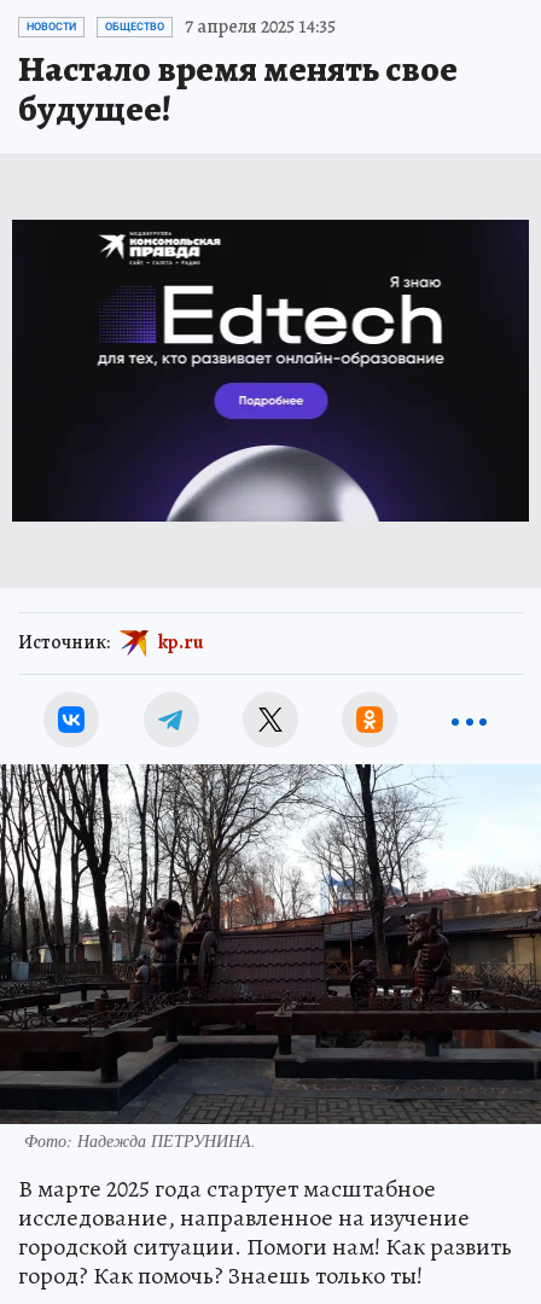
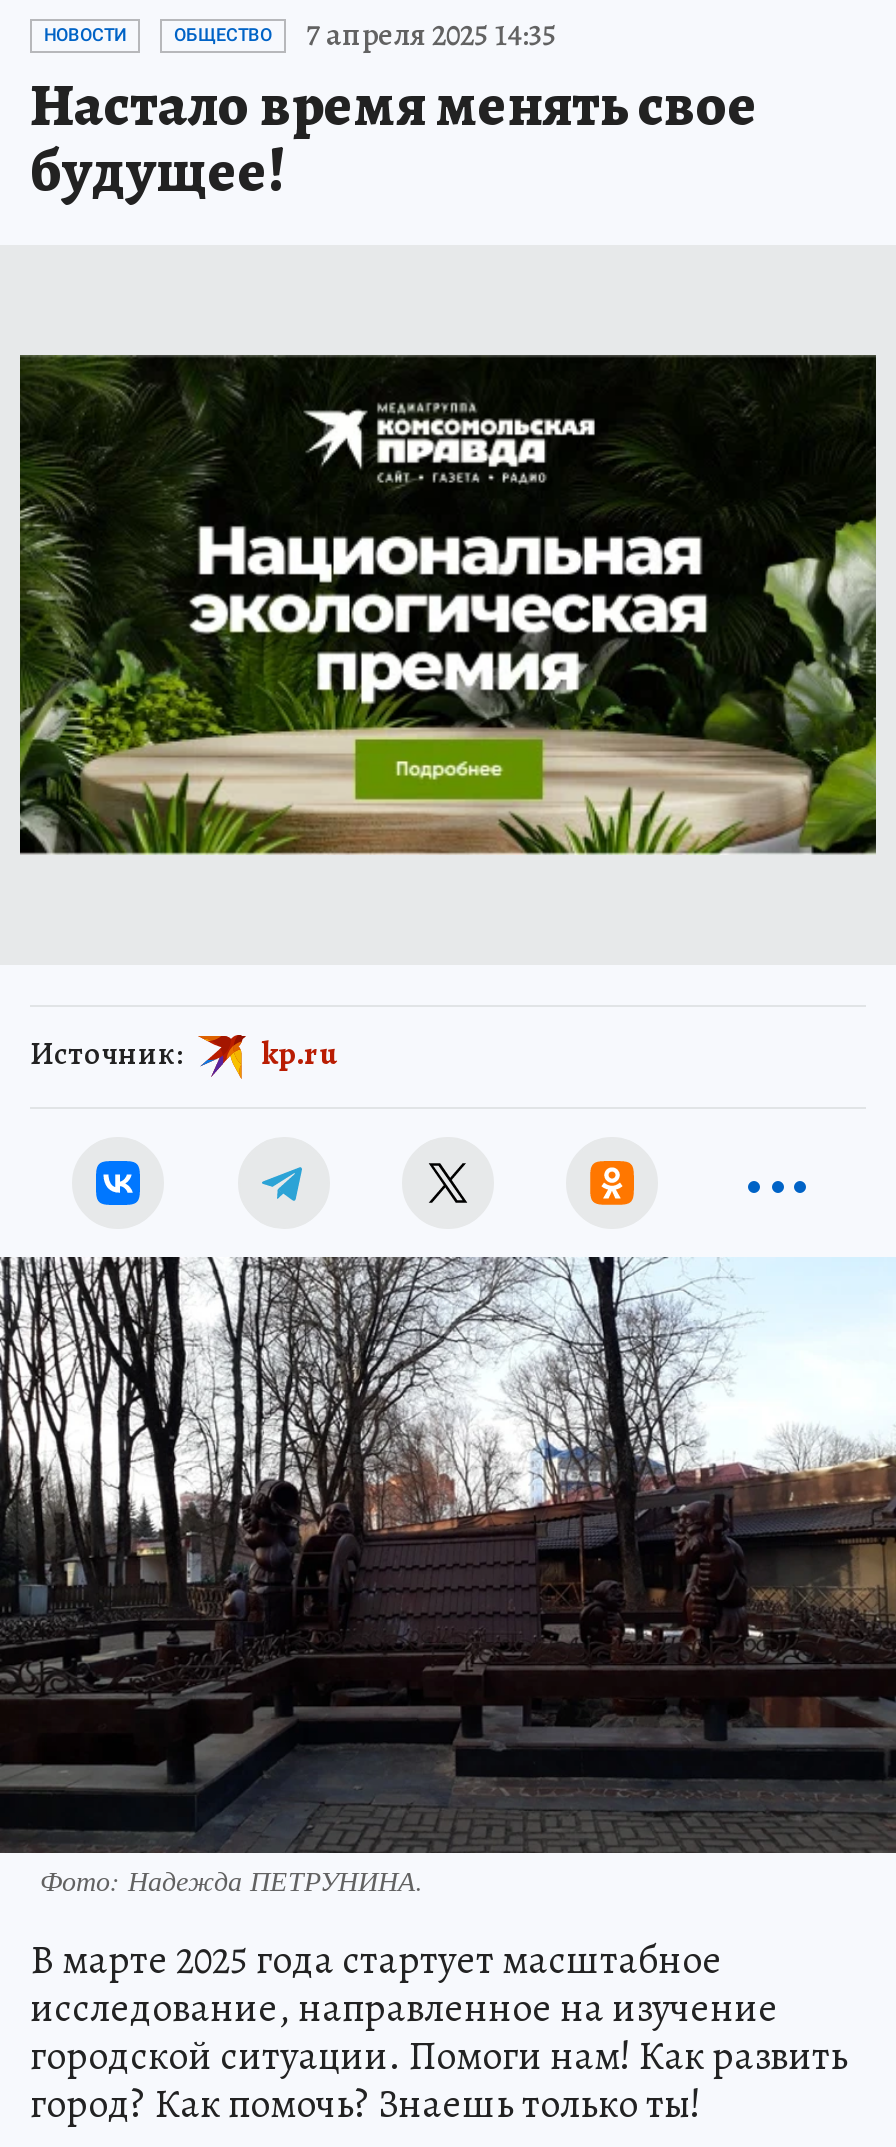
[11,220,530,523] [image] -> [18,355,878,857] [image]

